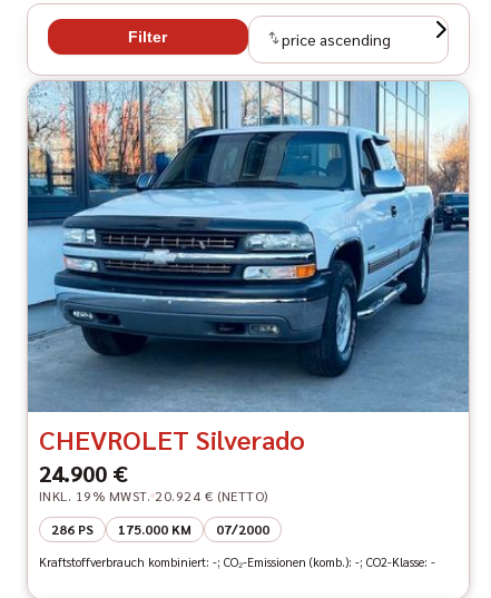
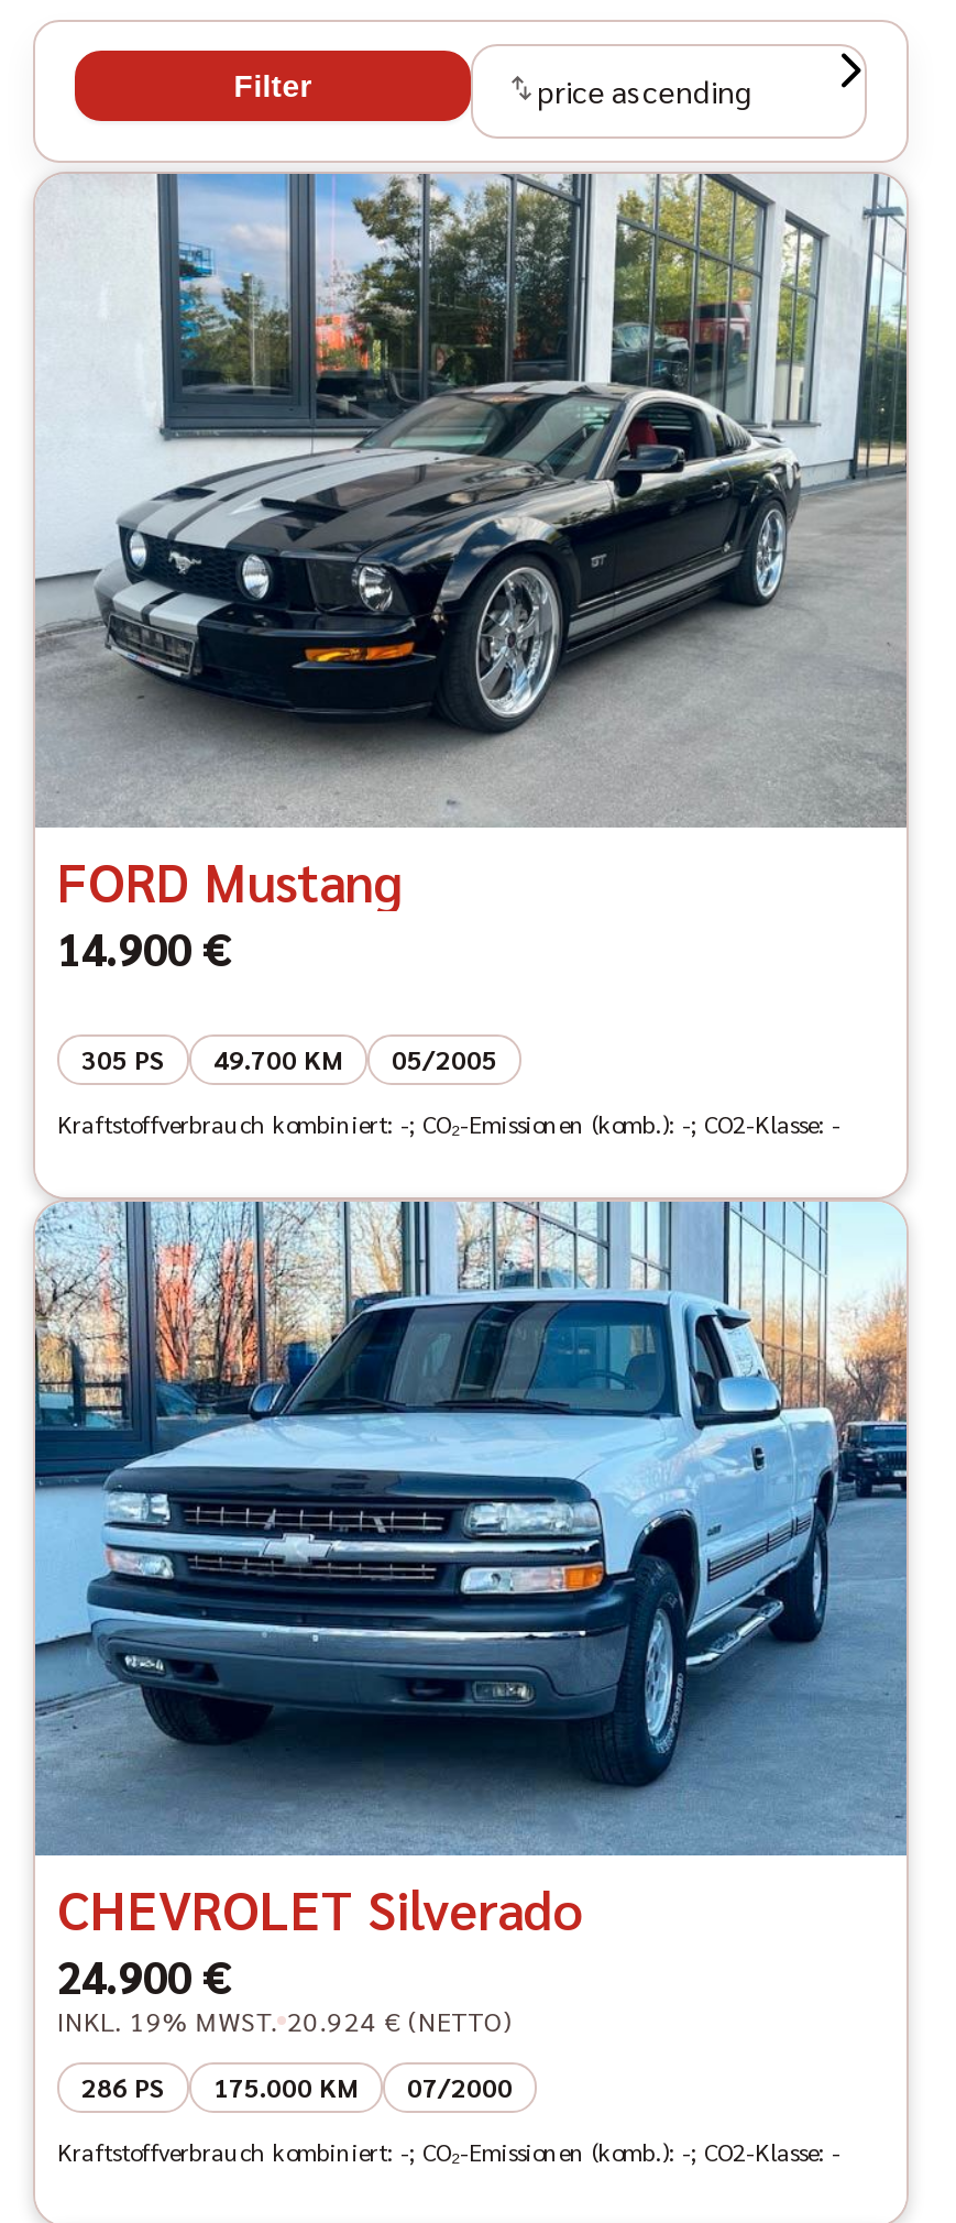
none -> [33,172,909,1140] [image] | FORD Mustang | 14.900 € | 305 PS | 49.700 KM | 05/2005 | Kraftstoffverbrauch kombiniert: -; CO₂-Emissionen (komb.): -; CO2-Klasse: -

